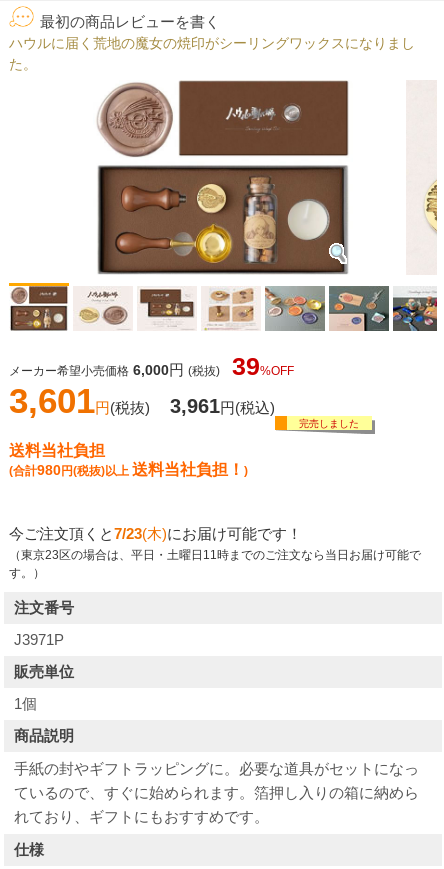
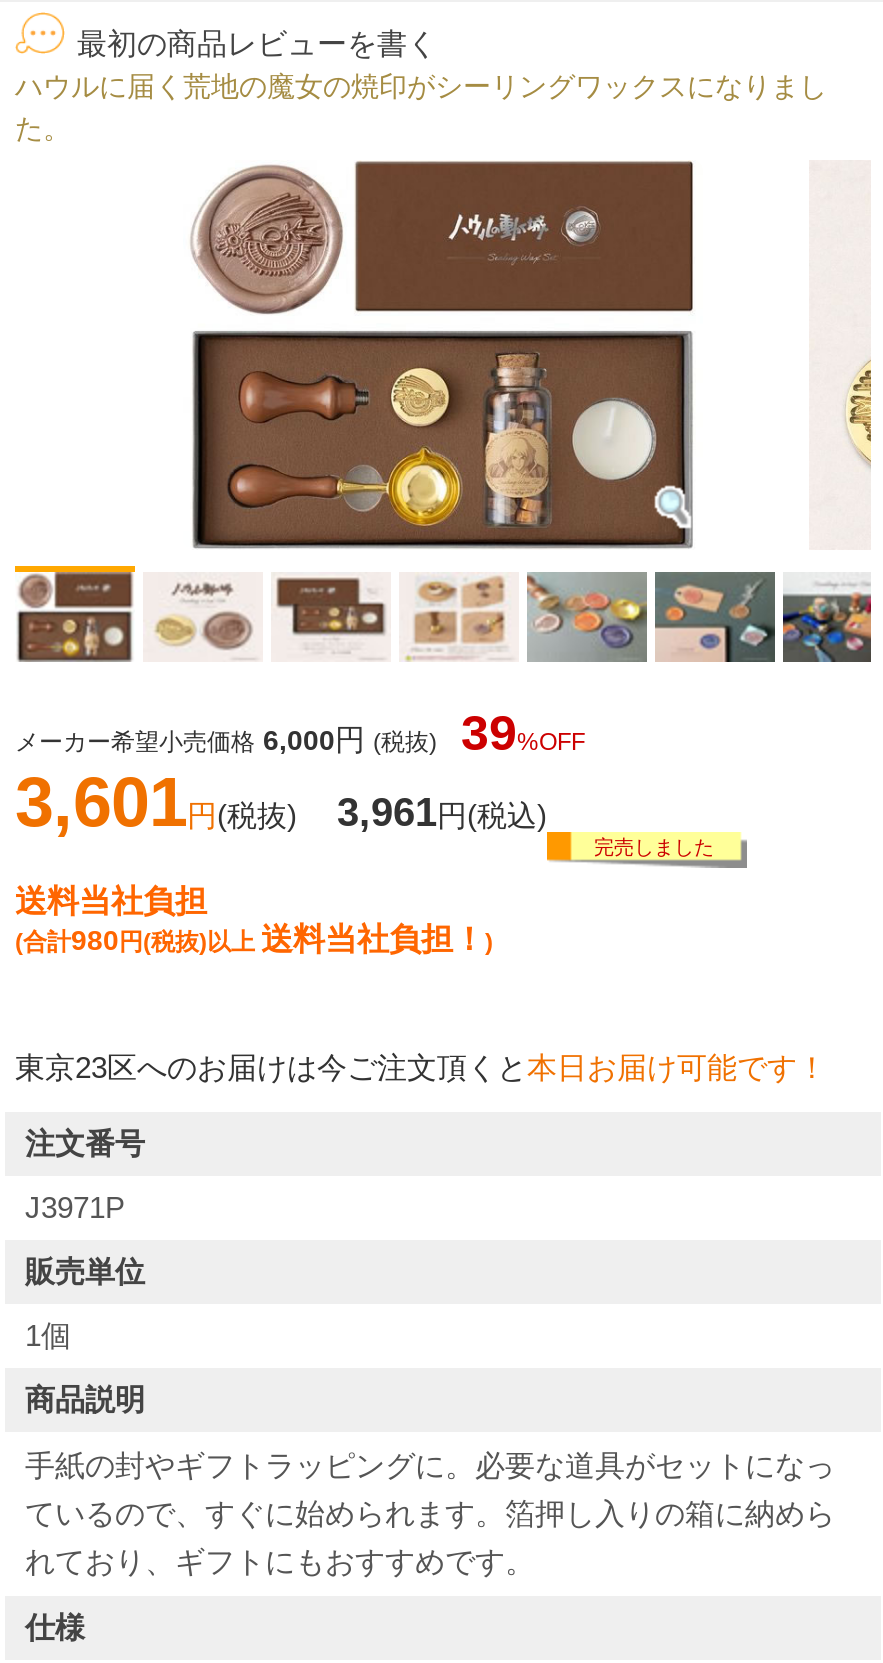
[9,525,421,580] 今ご注文頂くと7/23(木)にお届け可能です！ | （東京23区の場合は、平日・土曜日11時までのご注文なら当日お届け可能で | す。） -> [15,1051,827,1085] 東京23区へのお届けは今ご注文頂くと本日お届け可能です！

